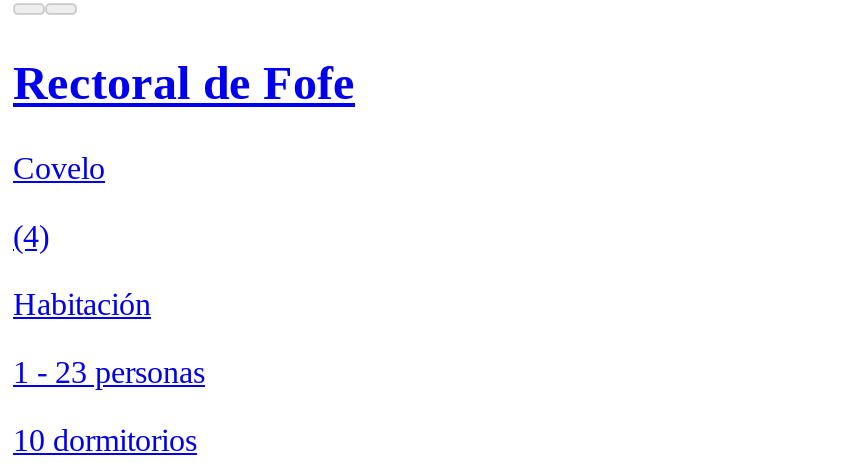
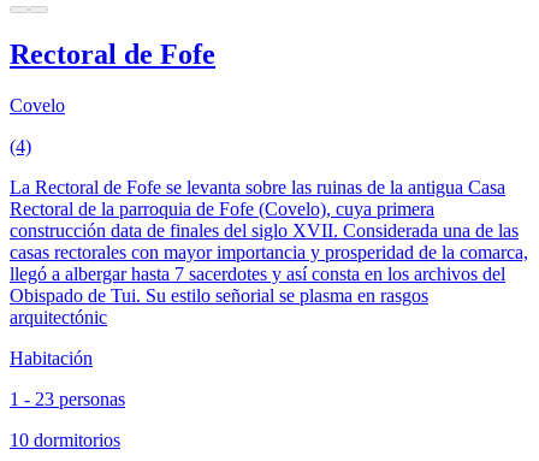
none -> [10,177,528,327] La Rectoral de Fofe se levanta sobre las ruinas de la antigua Casa | Rectoral de la parroquia de Fofe (Covelo), cuya primera | construcción data de finales del siglo XVII. Considerada una de las | casas rectorales con mayor importancia y prosperidad de la comarca, | llegó a albergar hasta 7 sacerdotes y así consta en los archivos del | Obispado de Tui. Su estilo señorial se plasma en rasgos | arquitectónic

